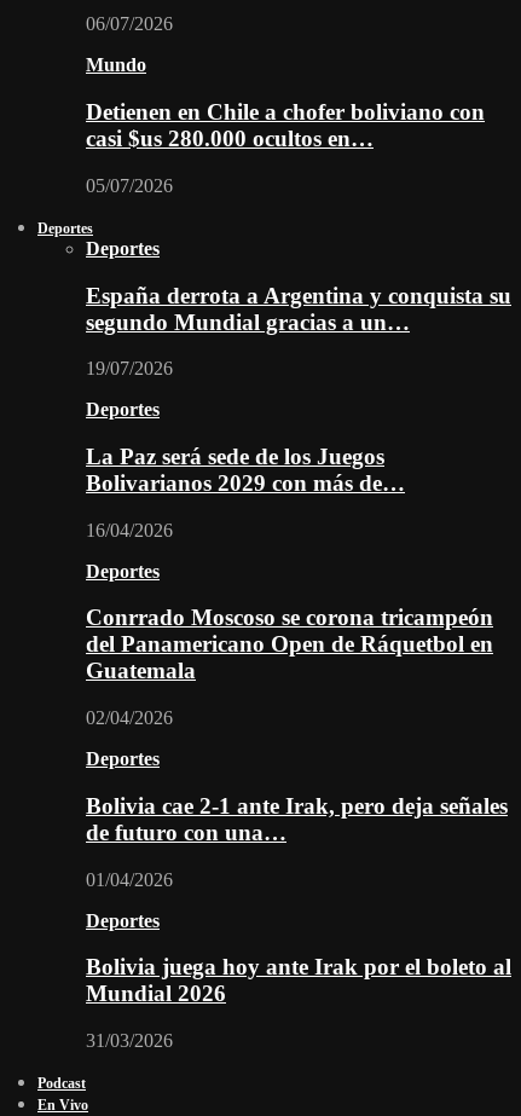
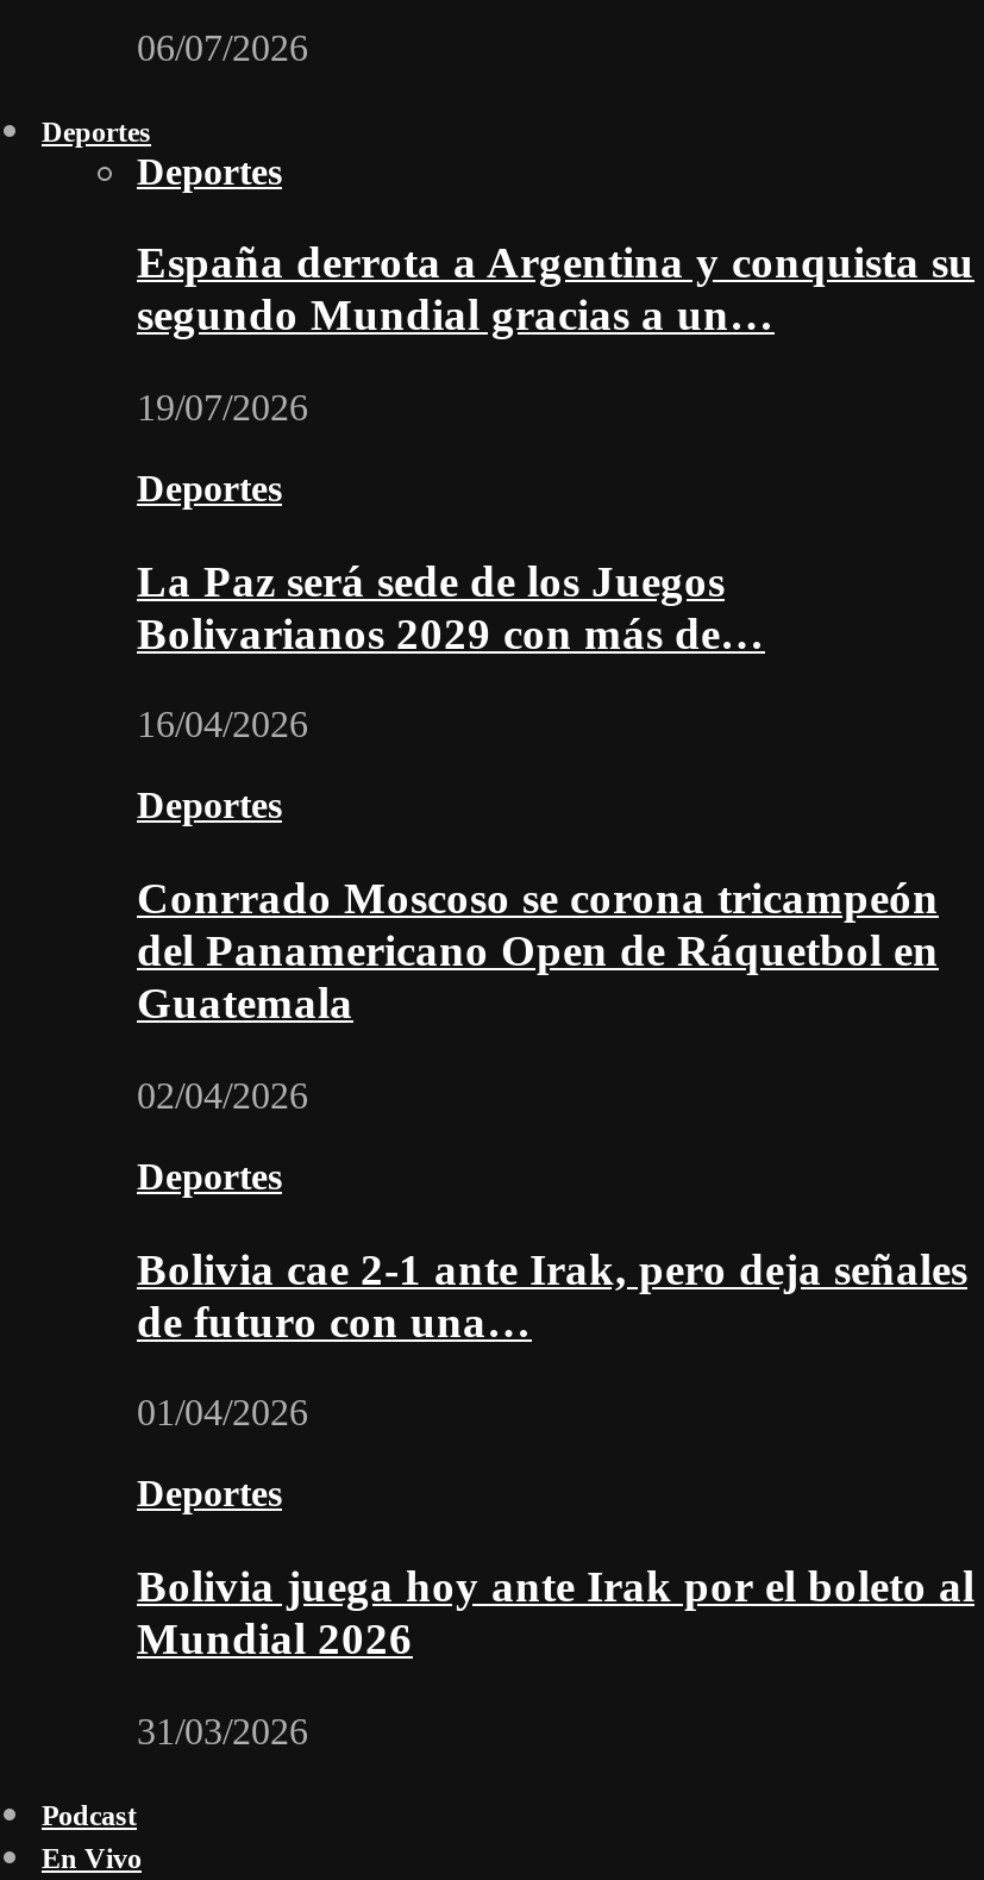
[86,55,485,196] Mundo | Detienen en Chile a chofer boliviano con | casi $us 280.000 ocultos en… | 05/07/2026 -> none

